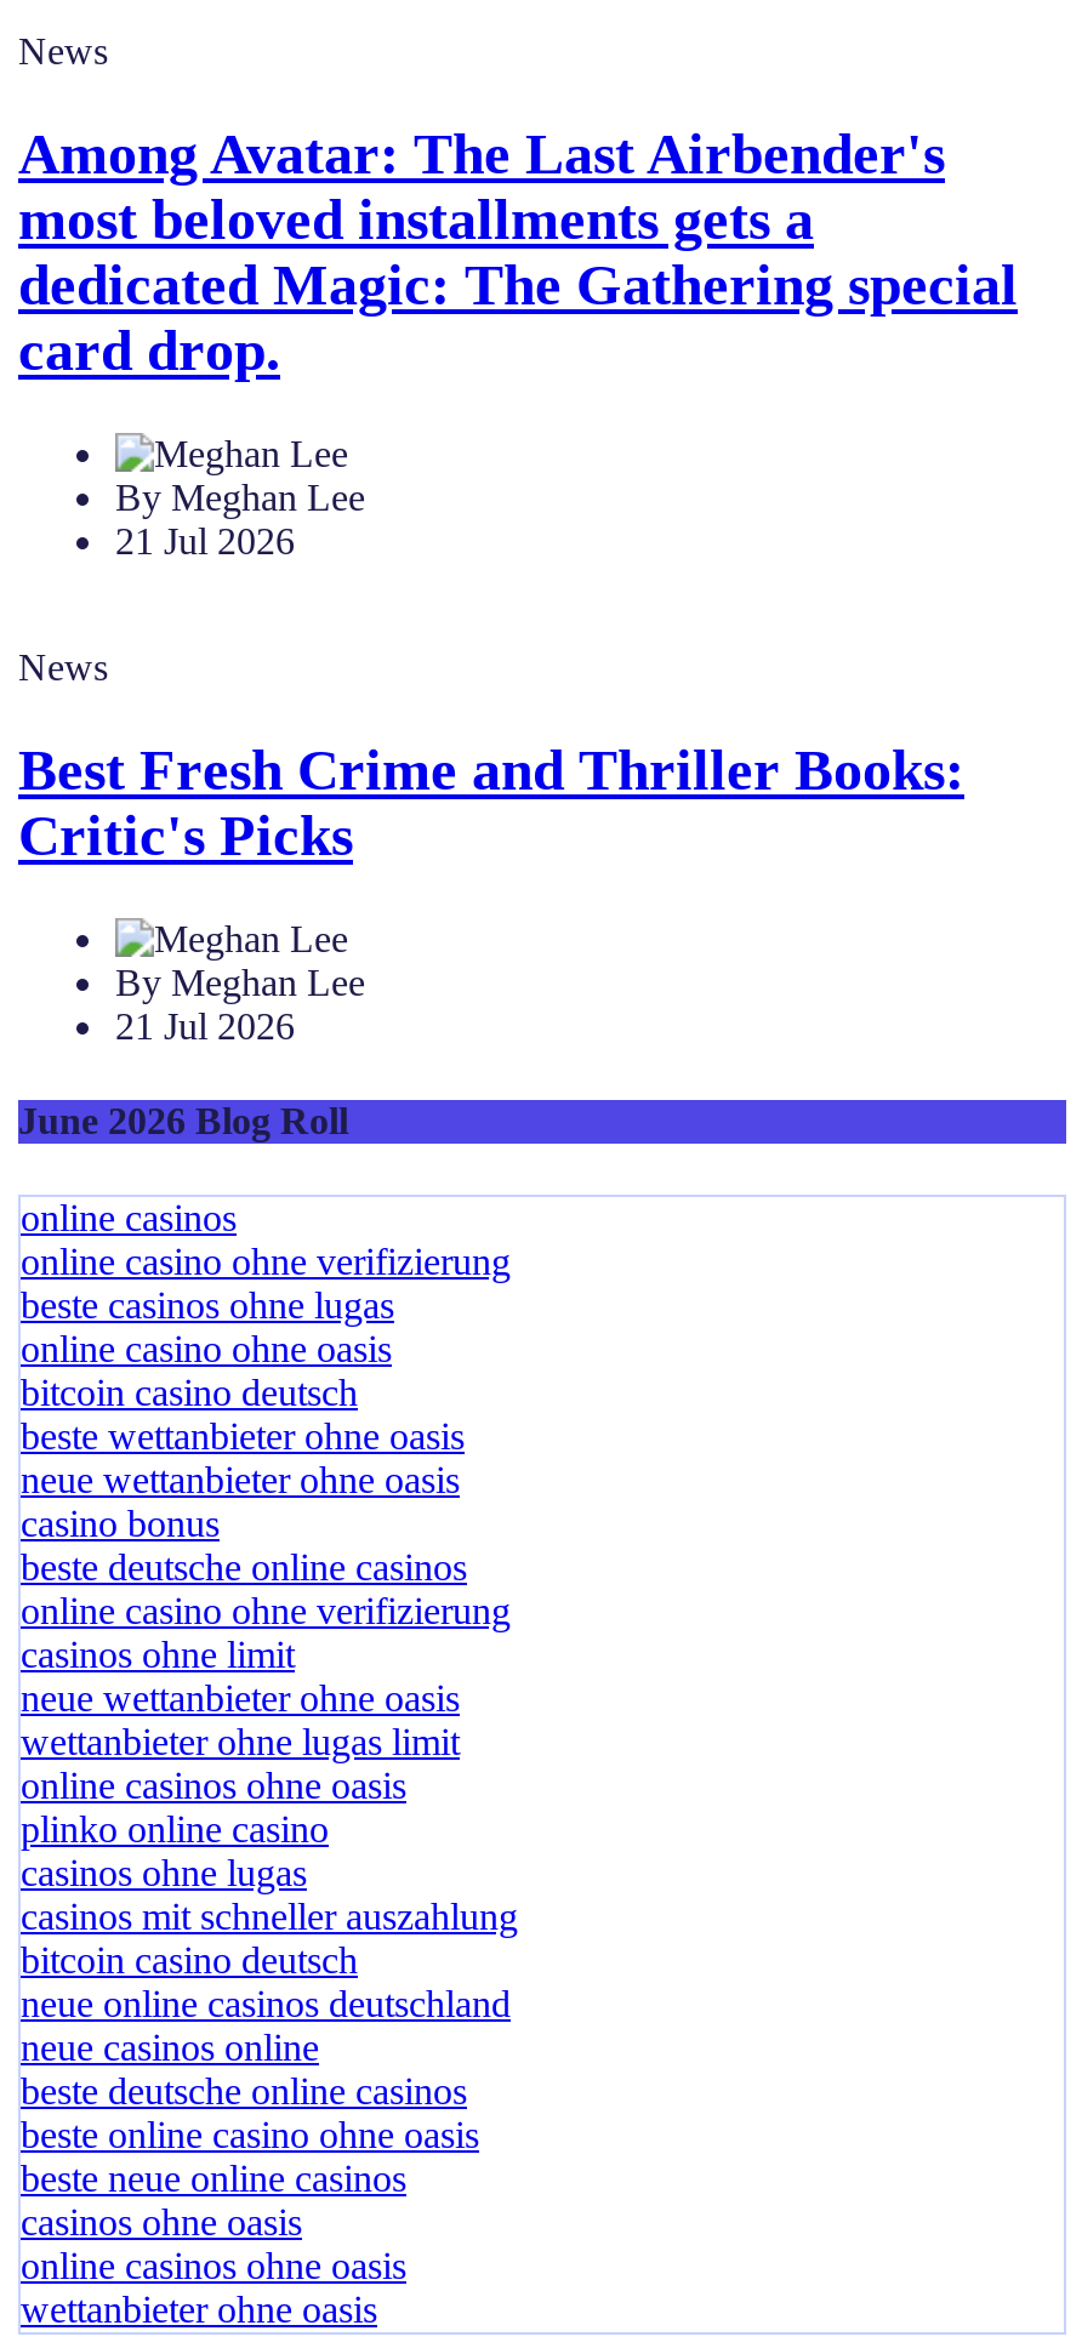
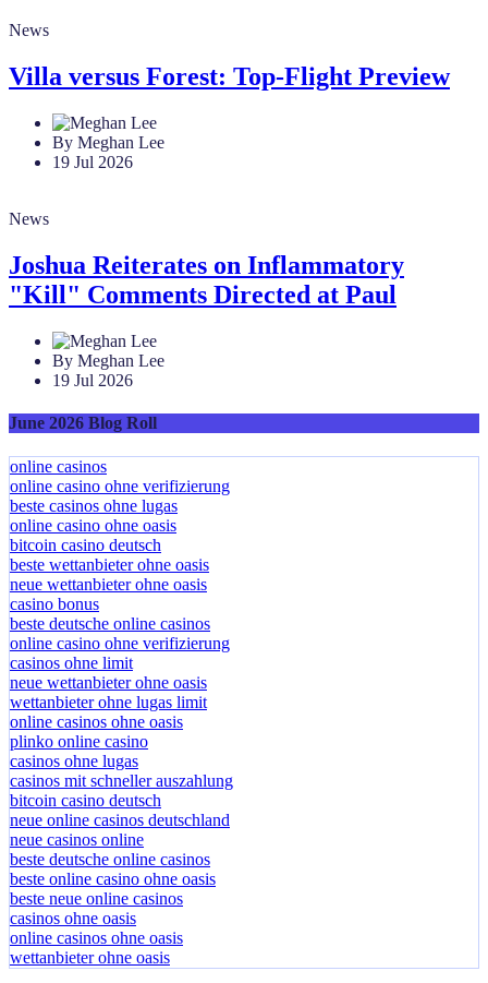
[18,122,1018,382] Among Avatar: The Last Airbender's | most beloved installments gets a | dedicated Magic: The Gathering special | card drop. -> [9,62,450,90] Villa versus Forest: Top-Flight Preview
[115,520,295,561] 21 Jul 2026 -> [52,153,133,171] 19 Jul 2026
[18,738,964,866] Best Fresh Crime and Thriller Books: | Critic's Picks -> [9,251,404,308] Joshua Reiterates on Inflammatory | "Kill" Comments Directed at Paul
[115,1004,295,1046] 21 Jul 2026 -> [52,371,133,389] 19 Jul 2026

